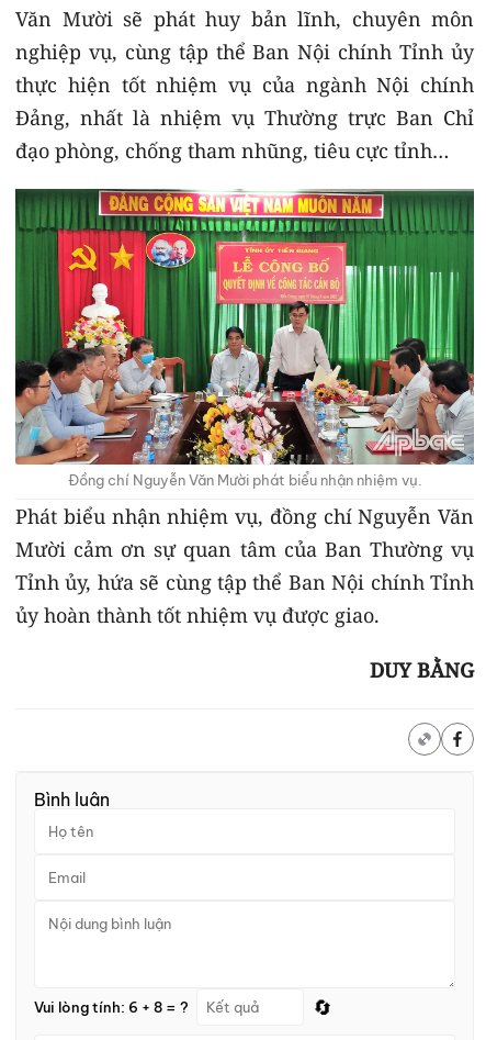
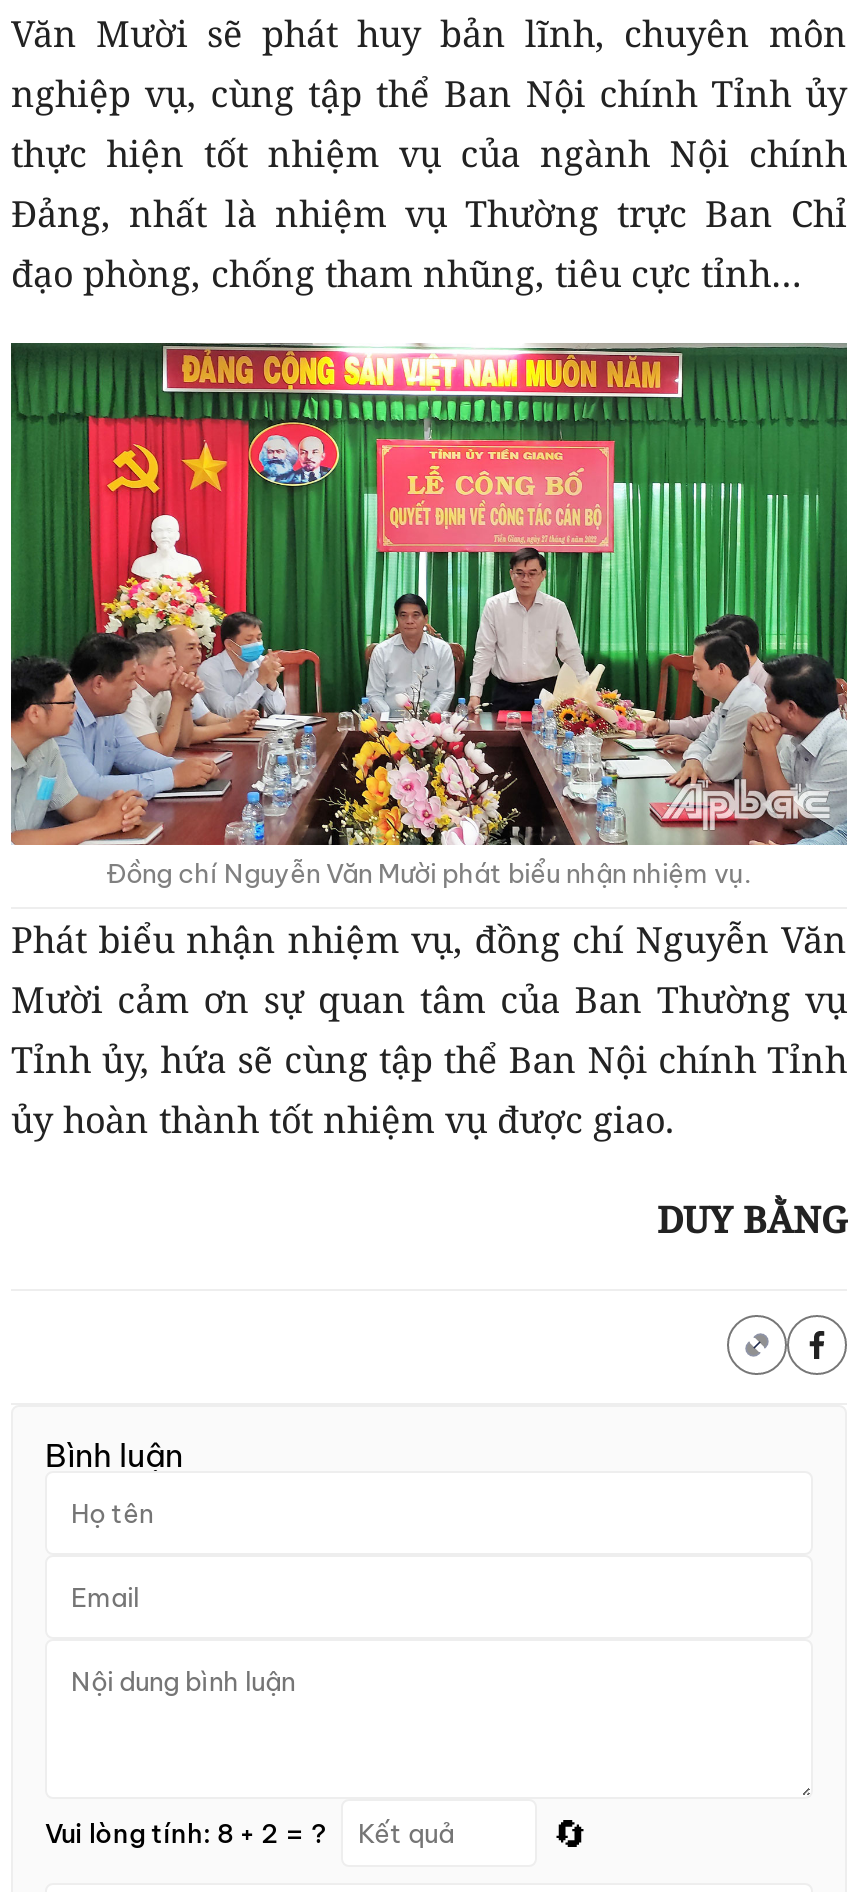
[34,998,189,1015] Vui lòng tính: 6 + 8 = ? -> [45,1816,327,1848] Vui lòng tính: 8 + 2 = ?

